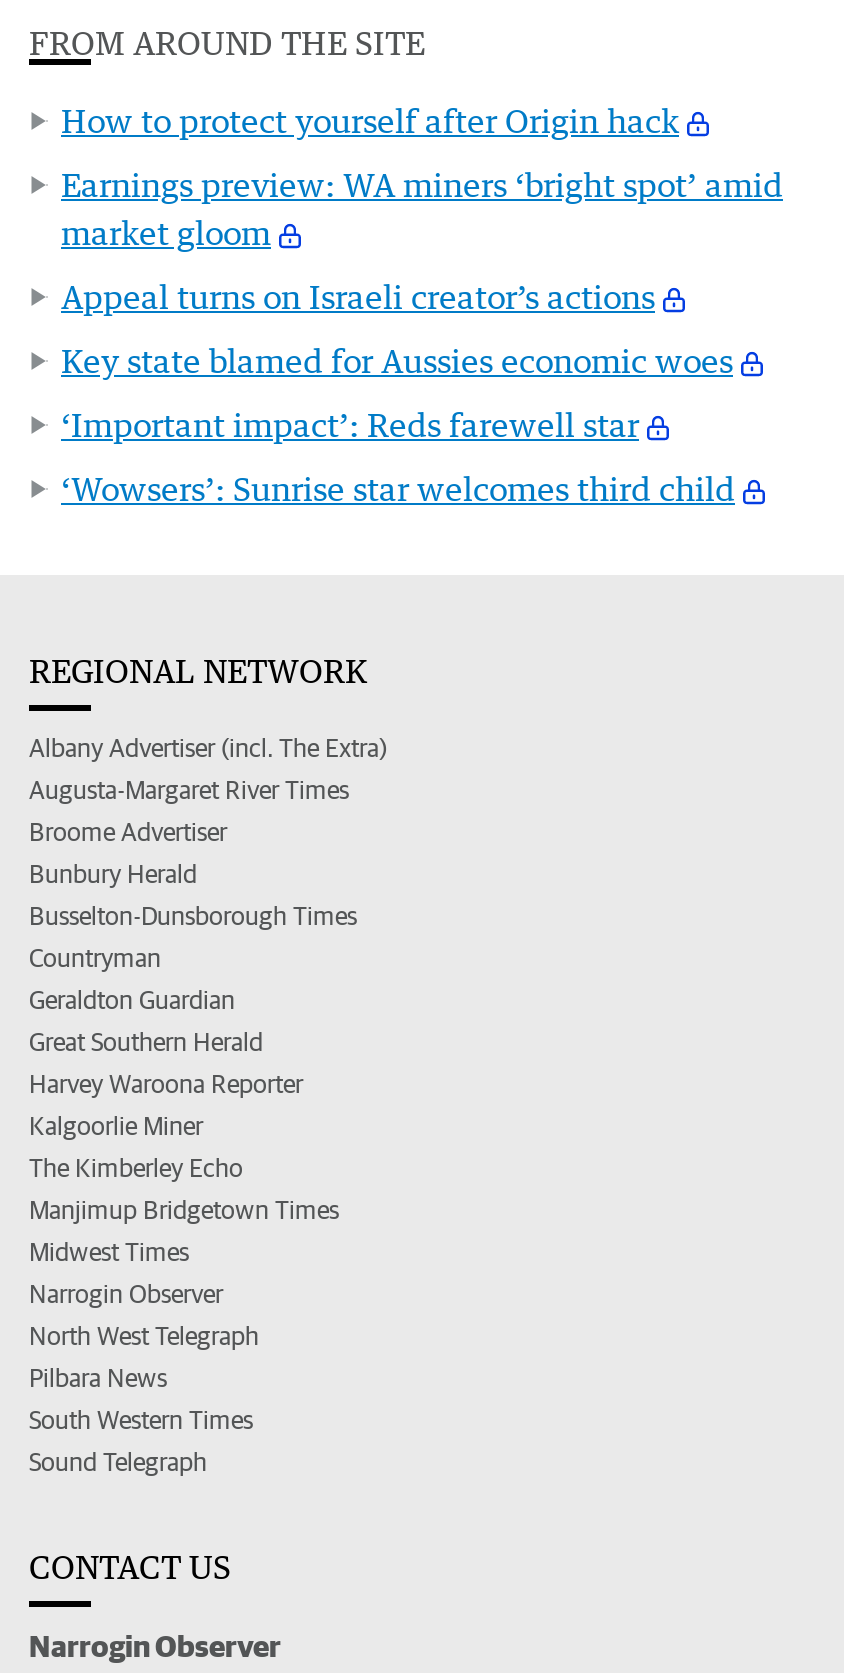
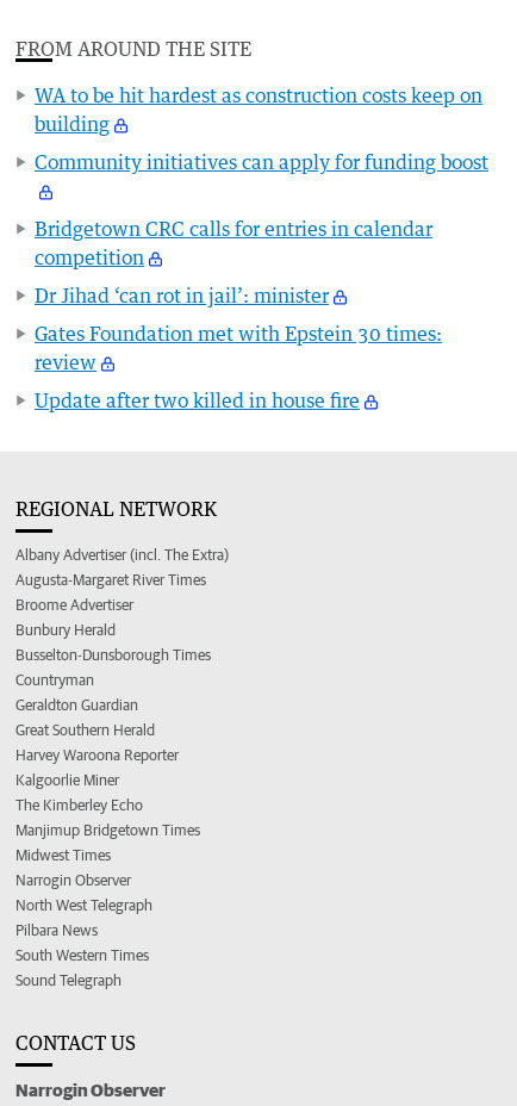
[61,100,679,140] How to protect yourself after Origin hack -> [35,83,482,135] WA to be hit hardest as construction costs keep on | building
[61,164,783,252] Earnings preview: WA miners ‘bright spot’ amid | market gloom -> [35,150,488,173] Community initiatives can apply for funding boost
[61,276,655,316] Appeal turns on Israeli creator’s actions -> [35,216,432,269] Bridgetown CRC calls for entries in calendar | competition
[61,340,733,380] Key state blamed for Aussies economic woes -> [35,283,329,307] Dr Jihad ‘can rot in jail’: minister
[61,404,639,444] ‘Important impact’: Reds farewell star -> [35,321,442,374] Gates Foundation met with Epstein 30 times: | review
[61,468,735,508] ‘Wowsers’: Sunrise star welcomes third child -> [35,388,360,412] Update after two killed in house fire

